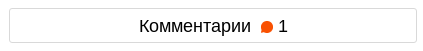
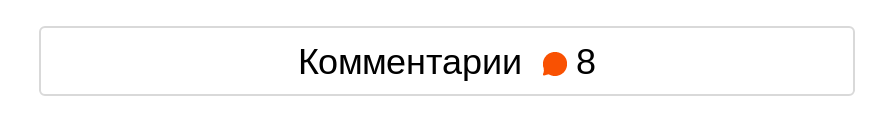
[138,15,287,35] Комментарии 1 -> [298,41,596,81] Комментарии 8

